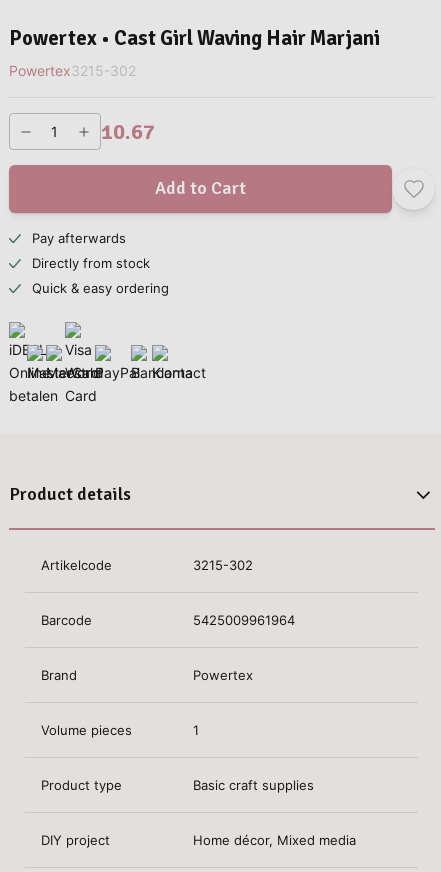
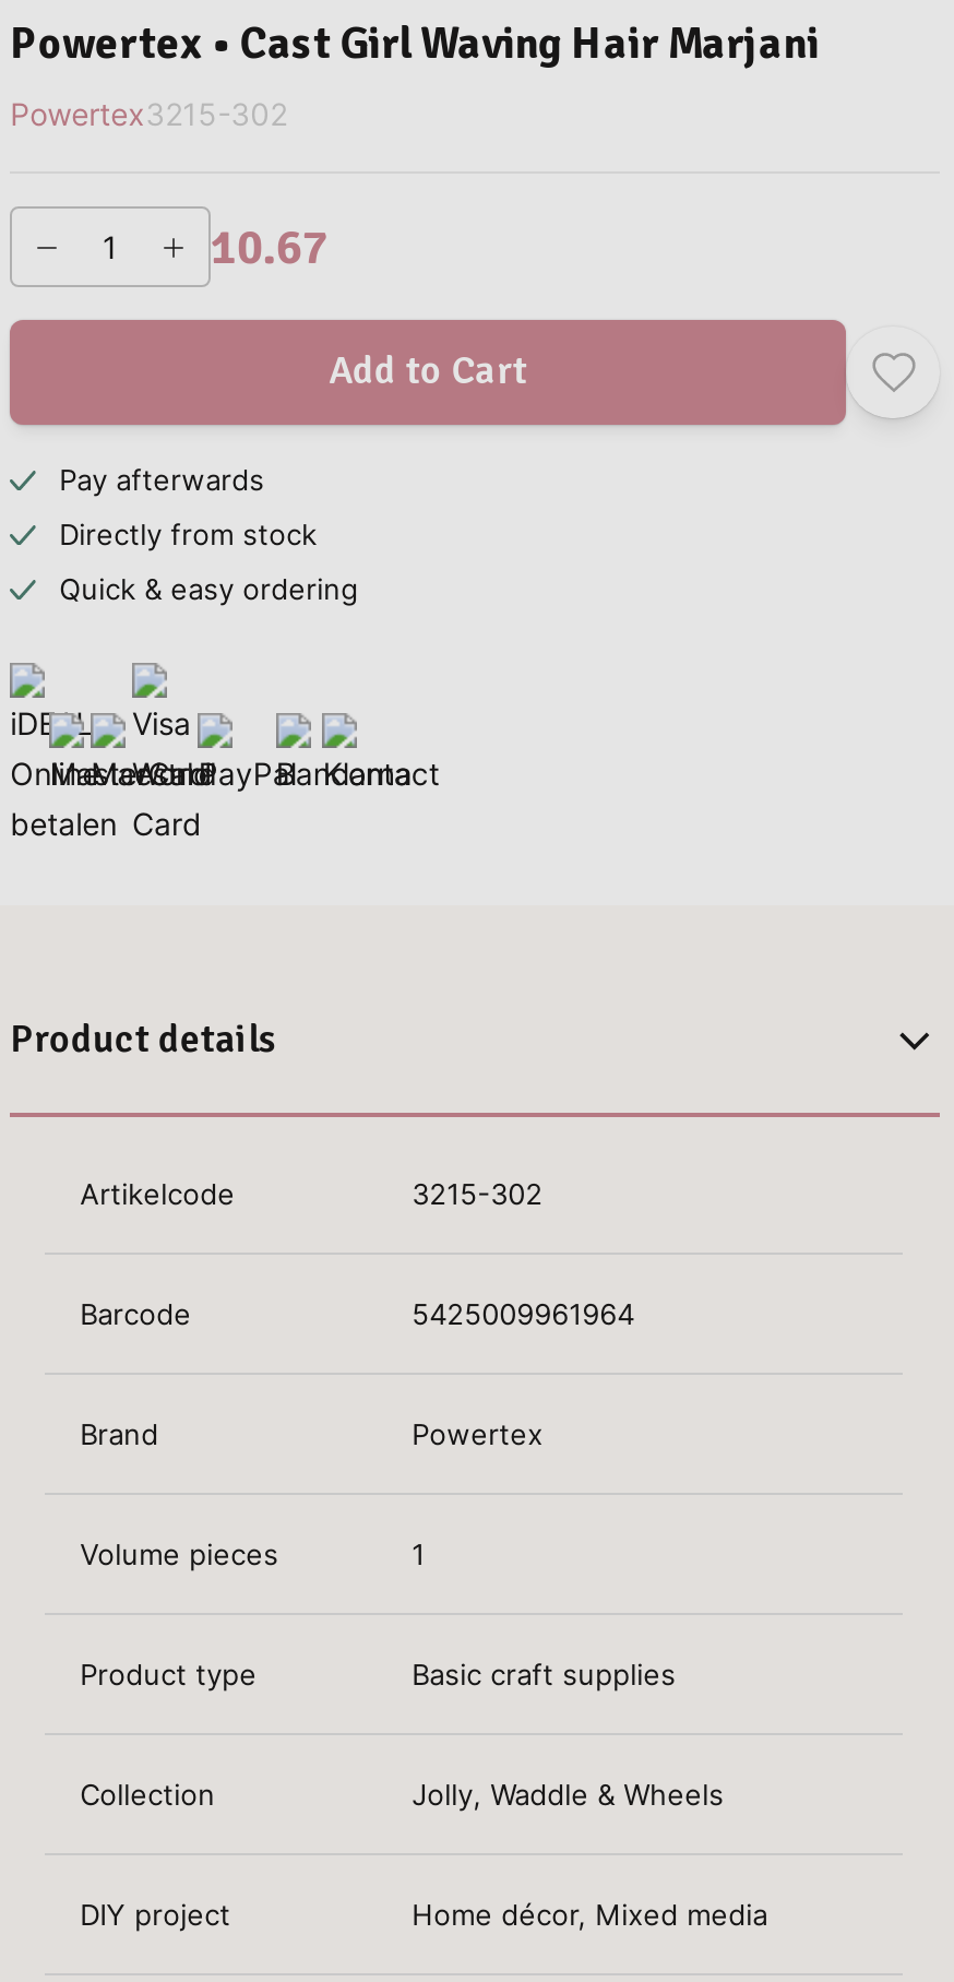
none -> [80,1776,724,1811] Collection | Jolly, Waddle & Wheels

